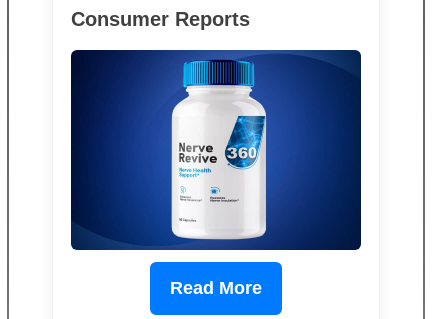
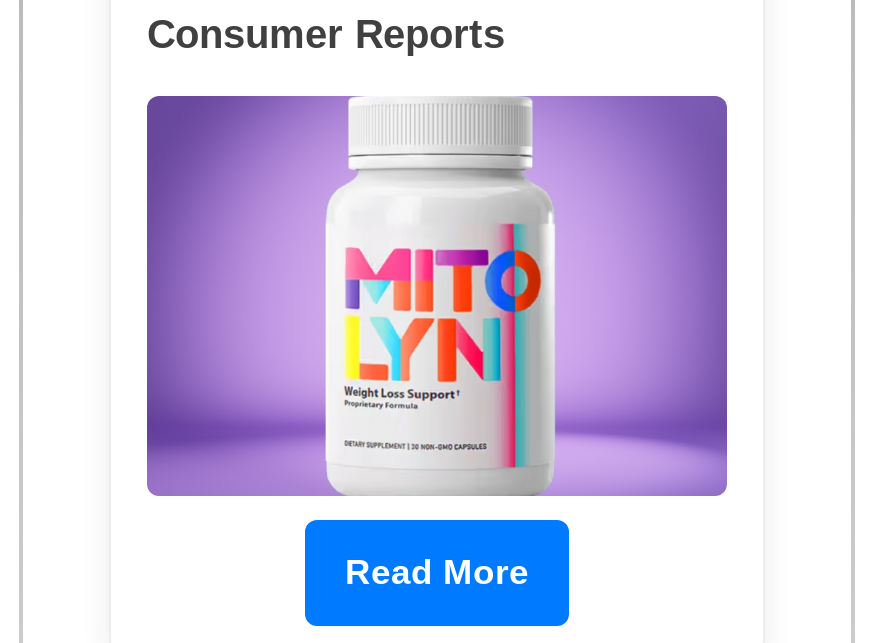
[70,49,362,251] [image] -> [145,95,729,497] [image]

